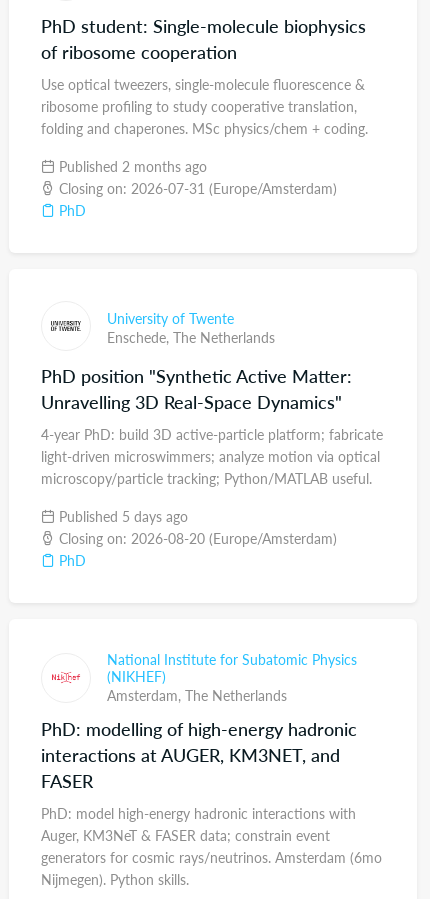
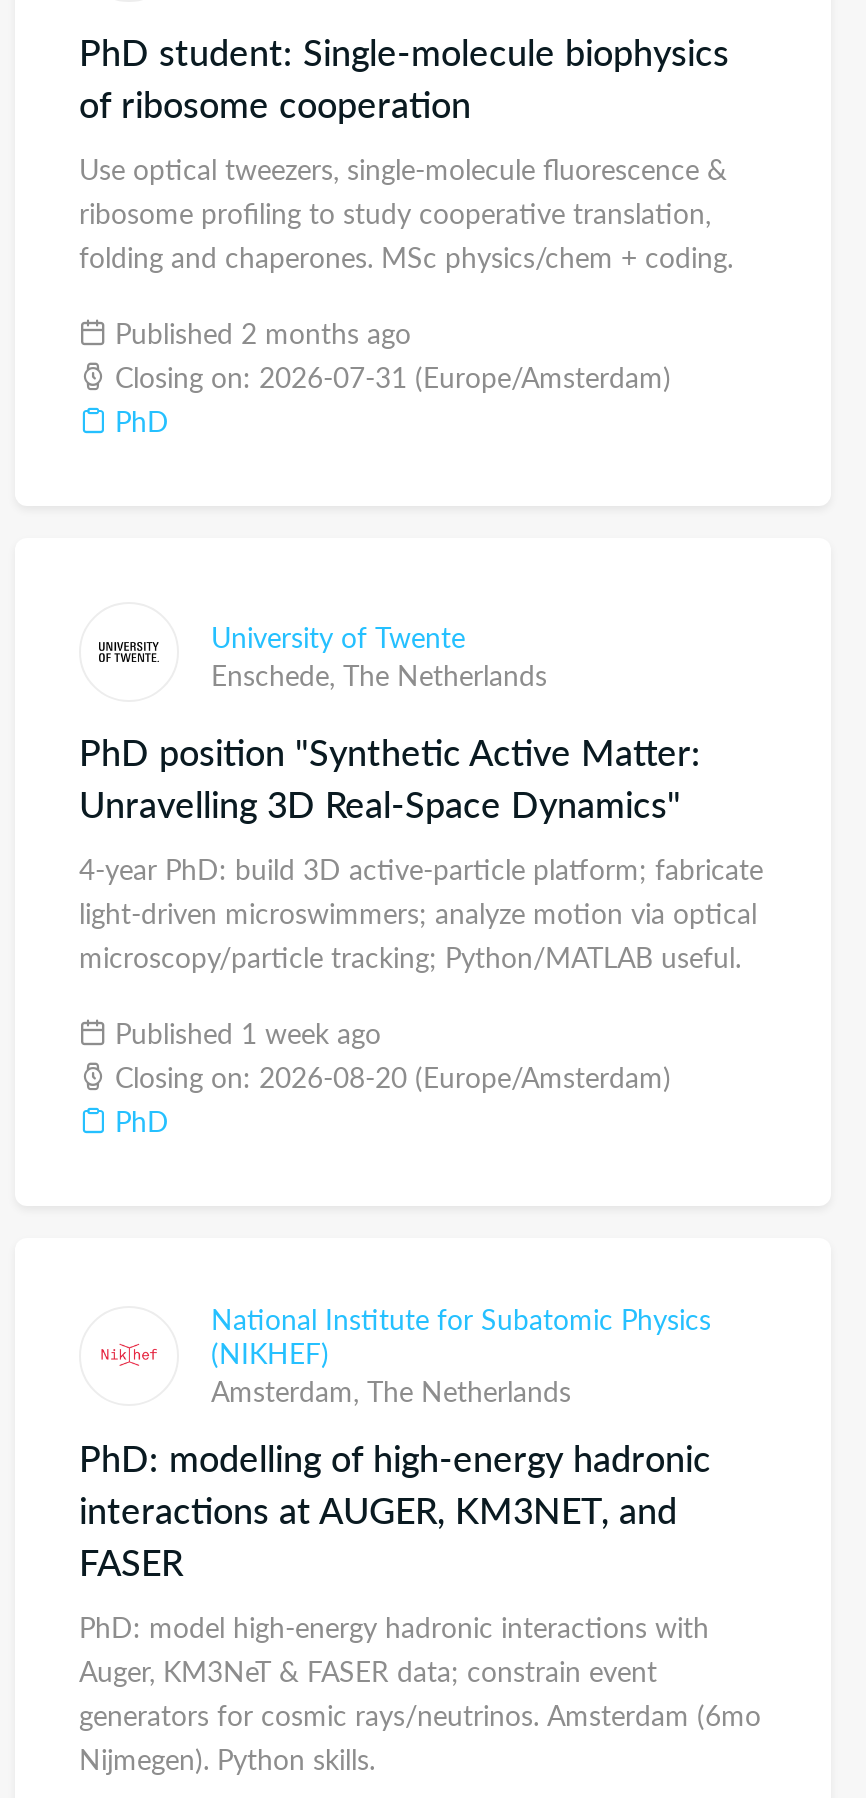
[55,506,188,526] Published 5 days ago -> [107,1012,381,1052] Published 1 week ago

